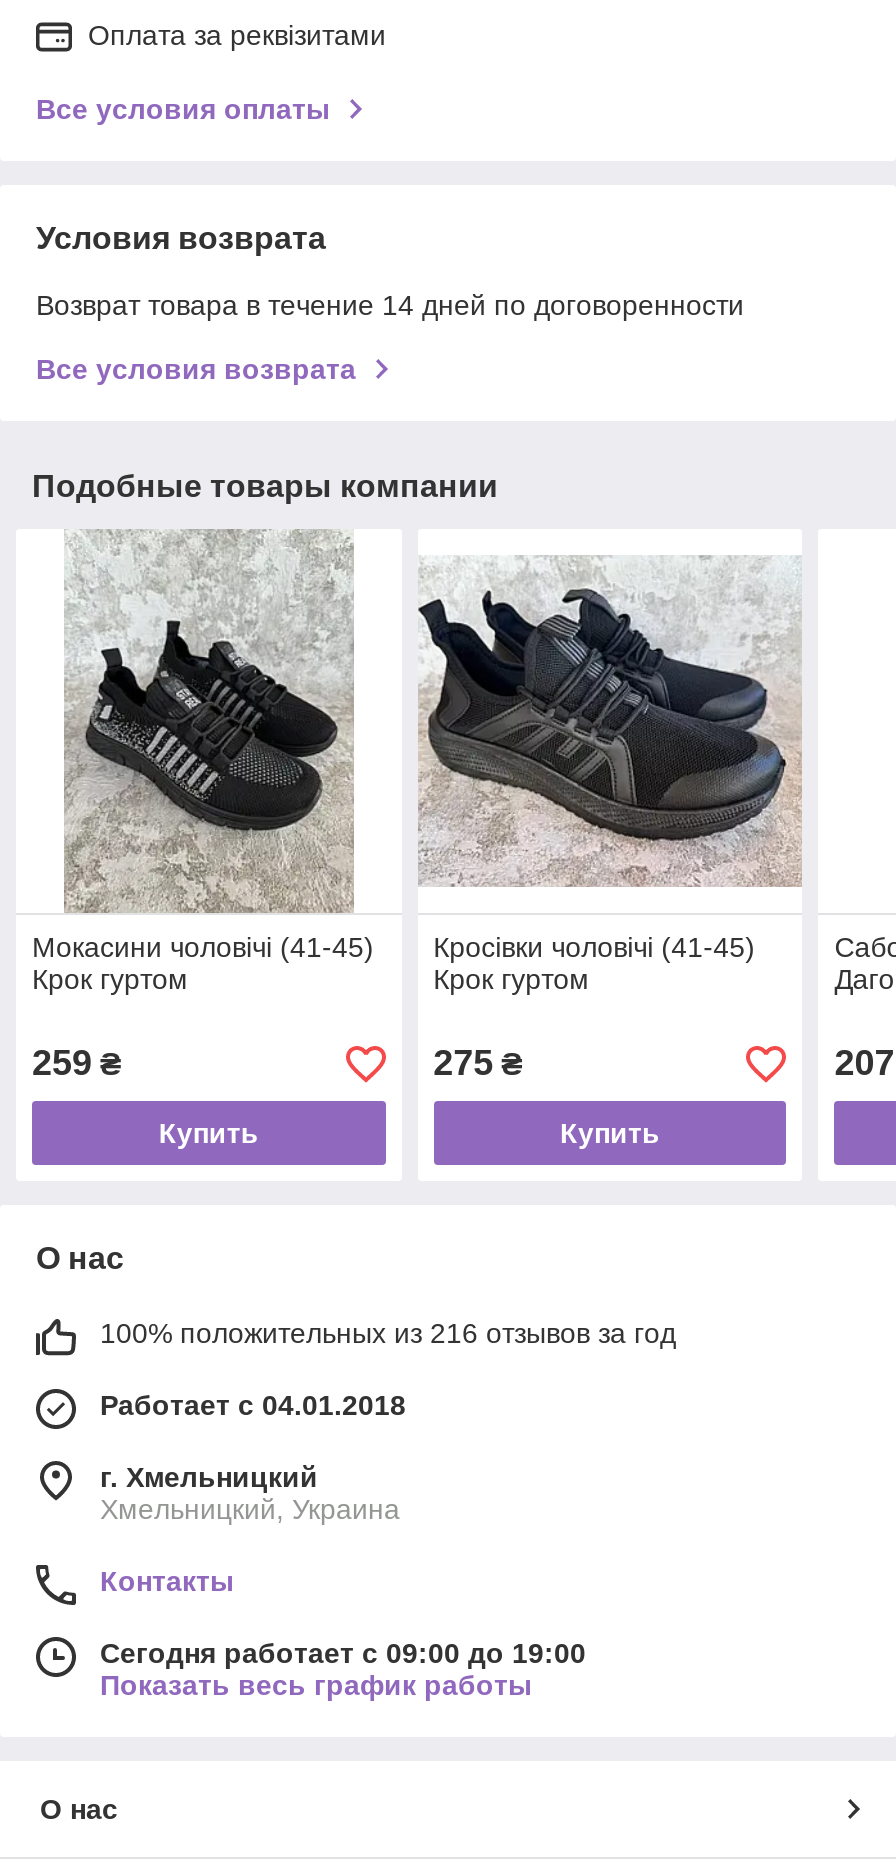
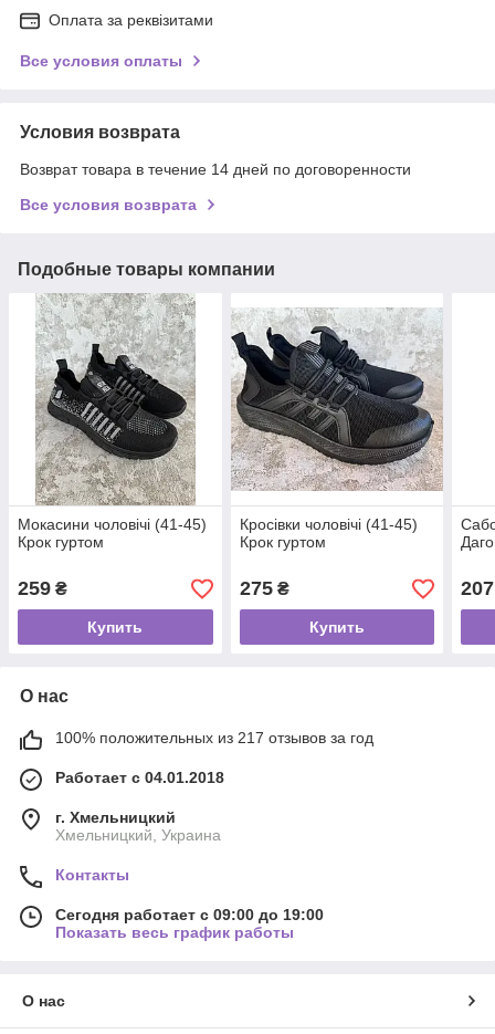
[100,1318,676,1350] 100% положительных из 216 отзывов за год -> [55,729,373,747] 100% положительных из 217 отзывов за год

